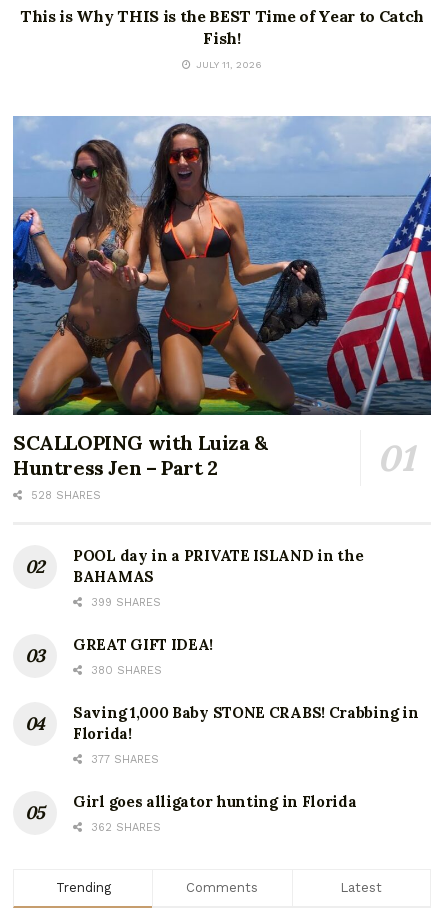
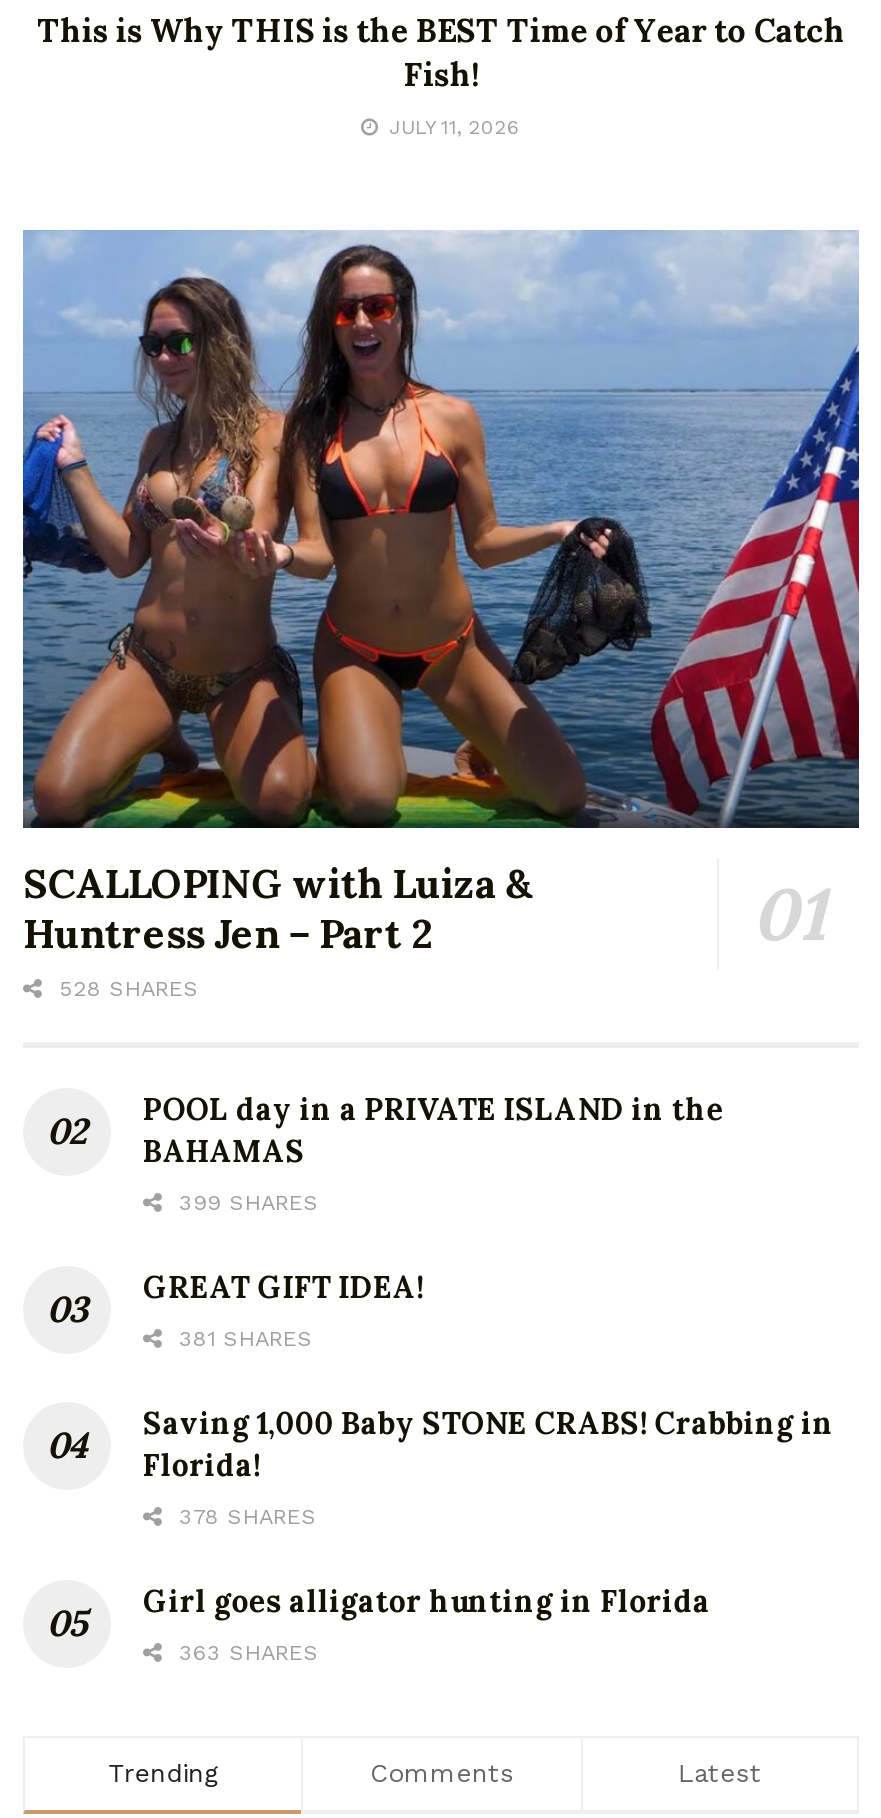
[87,664,162,677] 380 SHARES -> [171,1326,313,1352] 381 SHARES
[87,753,159,766] 377 SHARES -> [171,1504,317,1530] 378 SHARES
[87,821,161,834] 362 SHARES -> [171,1640,319,1666] 363 SHARES

